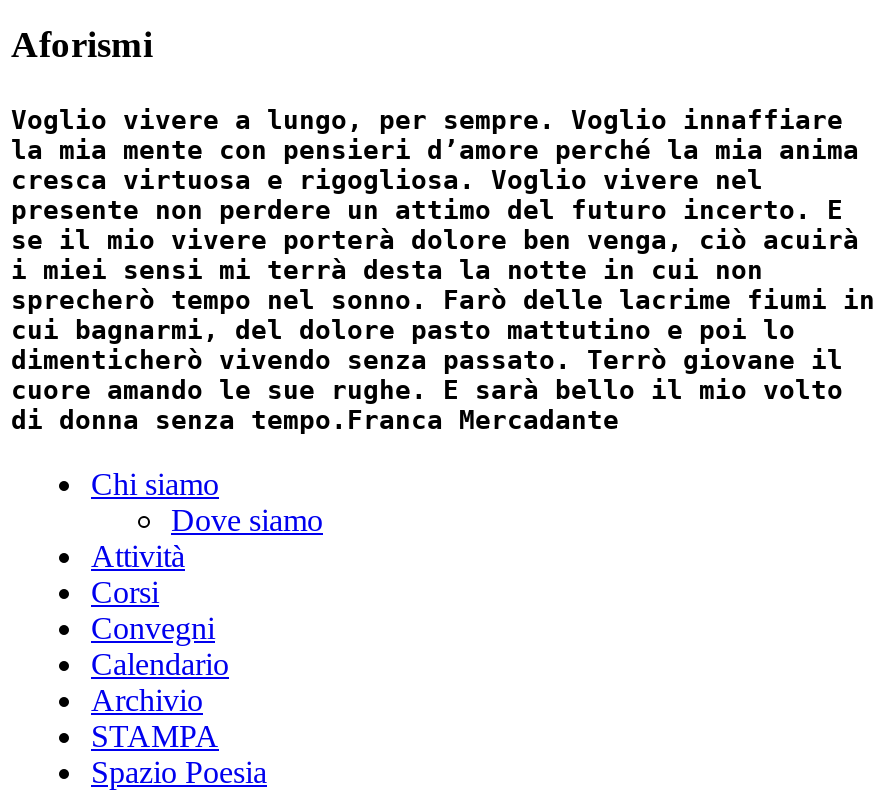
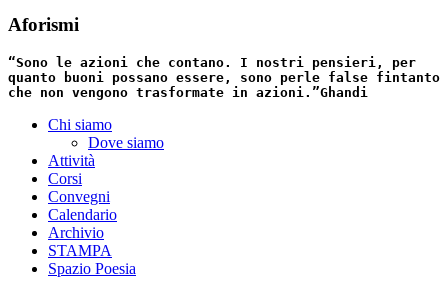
[11,105,875,435] Voglio vivere a lungo, per sempre. Voglio innaffiare | la mia mente con pensieri d’amore perché la mia anima | cresca virtuosa e rigogliosa. Voglio vivere nel | presente non perdere un attimo del futuro incerto. E | se il mio vivere porterà dolore ben venga, ciò acuirà | i miei sensi mi terrà desta la notte in cui non | sprecherò tempo nel sonno. Farò delle lacrime fiumi in | cui bagnarmi, del dolore pasto mattutino e poi lo | dimenticherò vivendo senza passato. Terrò giovane il | cuore amando le sue rughe. E sarà bello il mio volto | di donna senza tempo. Franca Mercadante -> [8,55,440,100] “Sono le azioni che contano. I nostri pensieri, per | quanto buoni possano essere, sono perle false fintanto | che non vengono trasformate in azioni.”Ghandi

